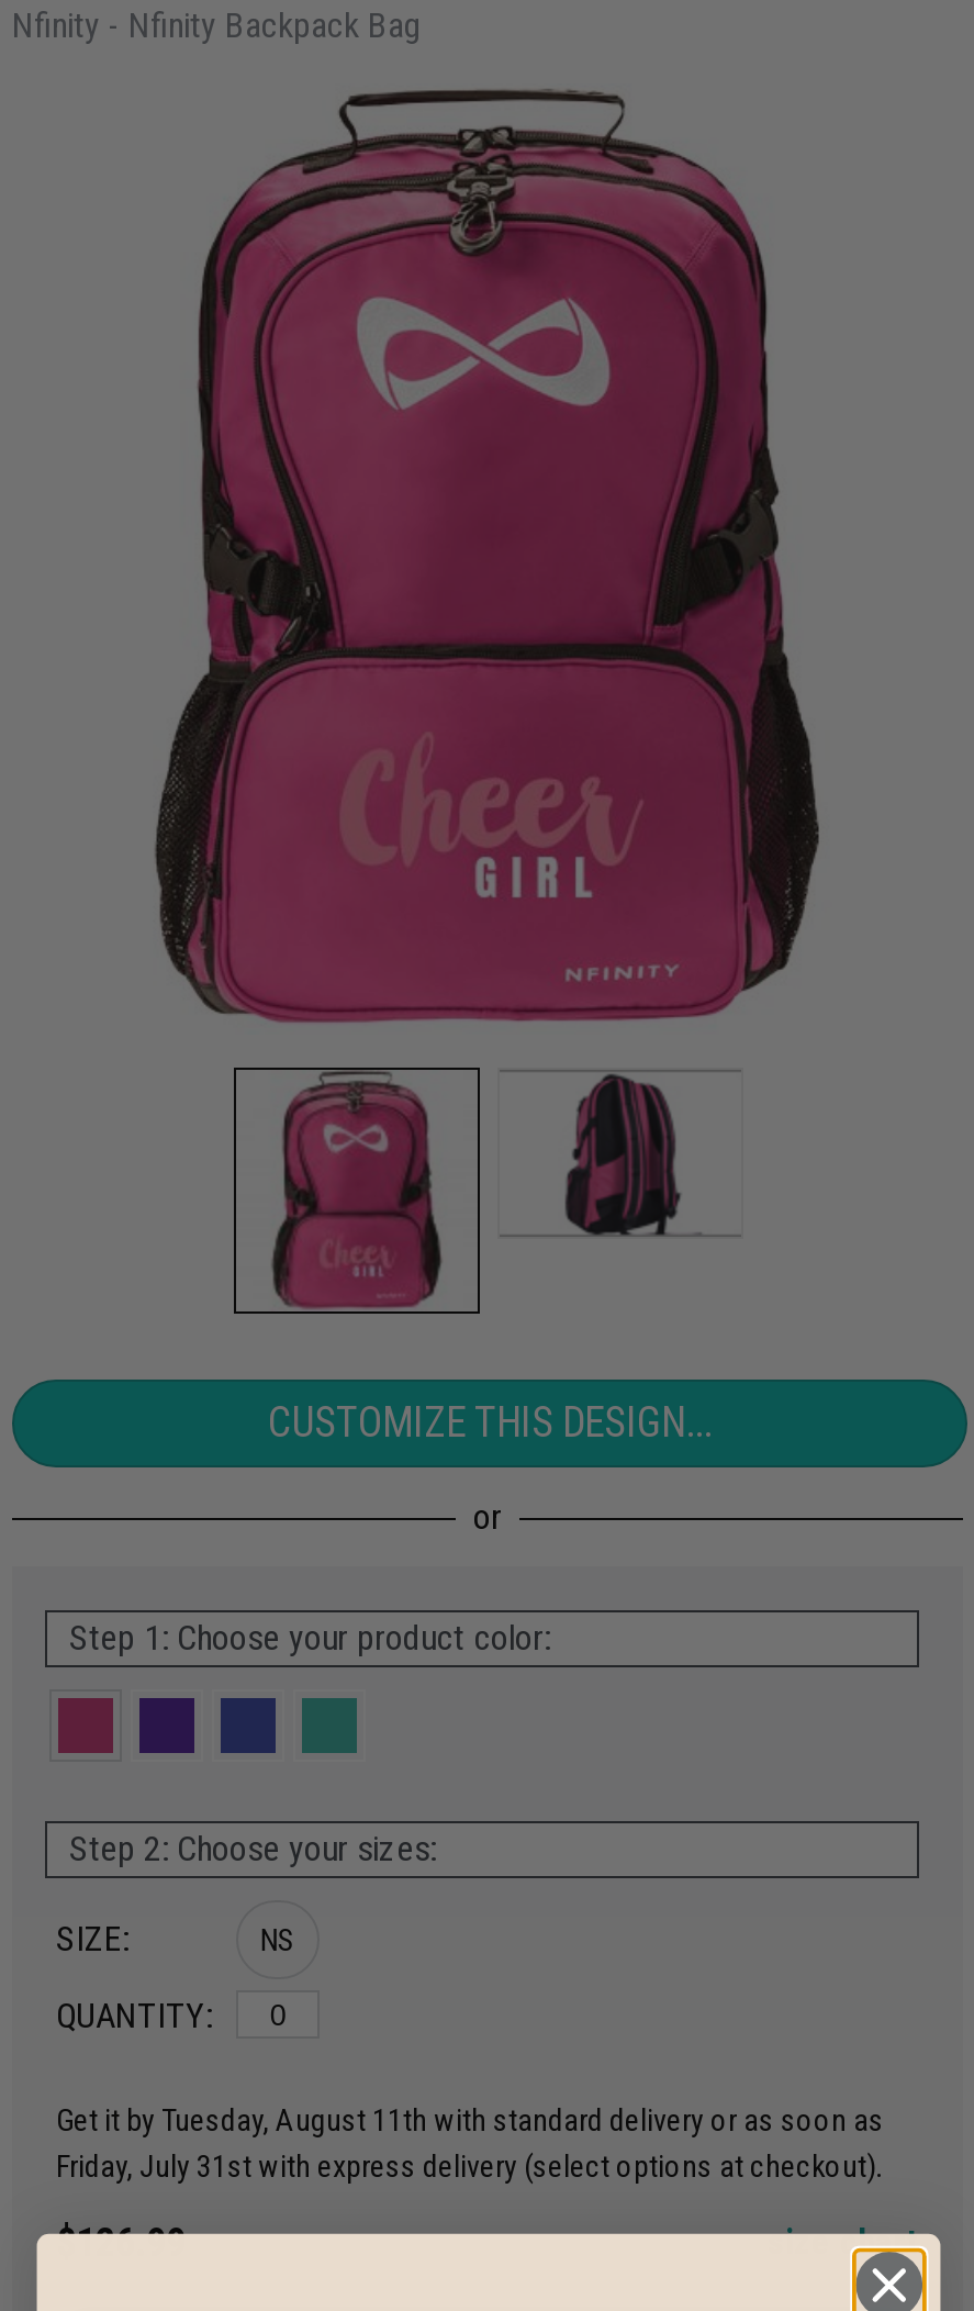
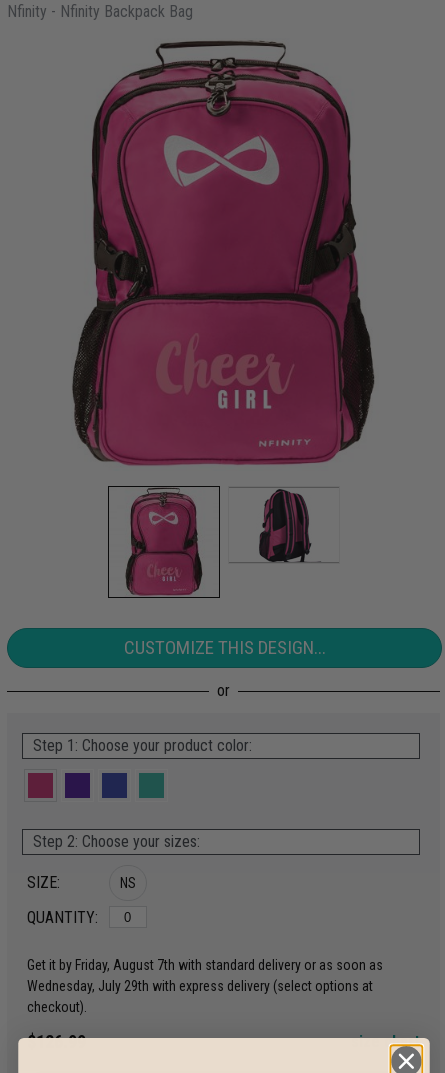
[56,2102,884,2184] Get it by Tuesday, August 11th with standard delivery or as soon as | Friday, July 31st with express delivery (select options at checkout). -> [27,957,383,1015] Get it by Friday, August 7th with standard delivery or as soon as | Wednesday, July 29th with express delivery (select options at | checkout).

